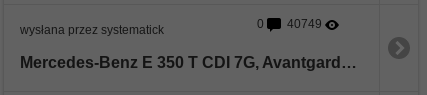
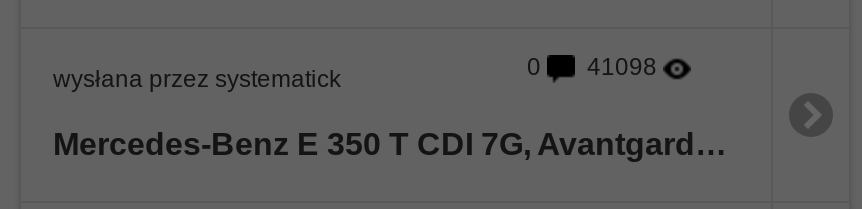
[257,17,325,31] 0 40749 -> [527,53,663,81] 0 41098

